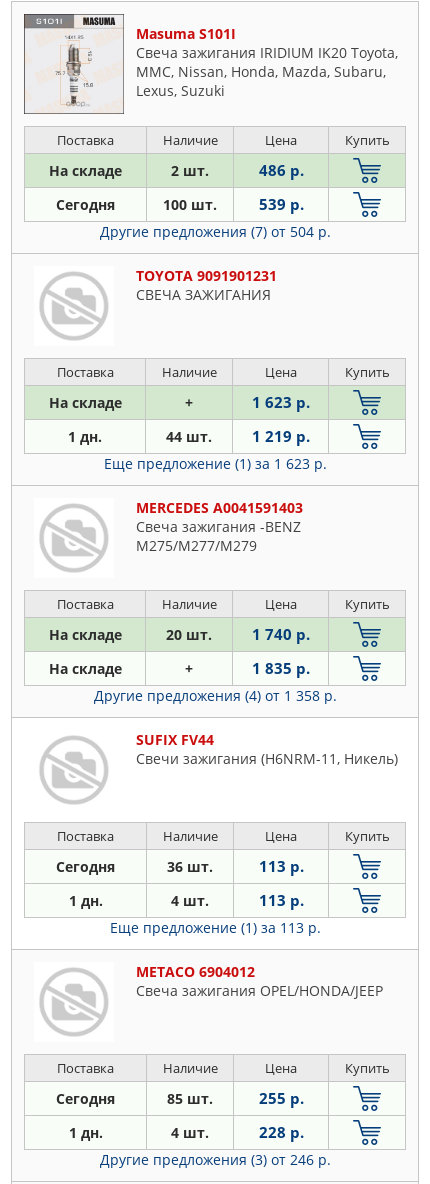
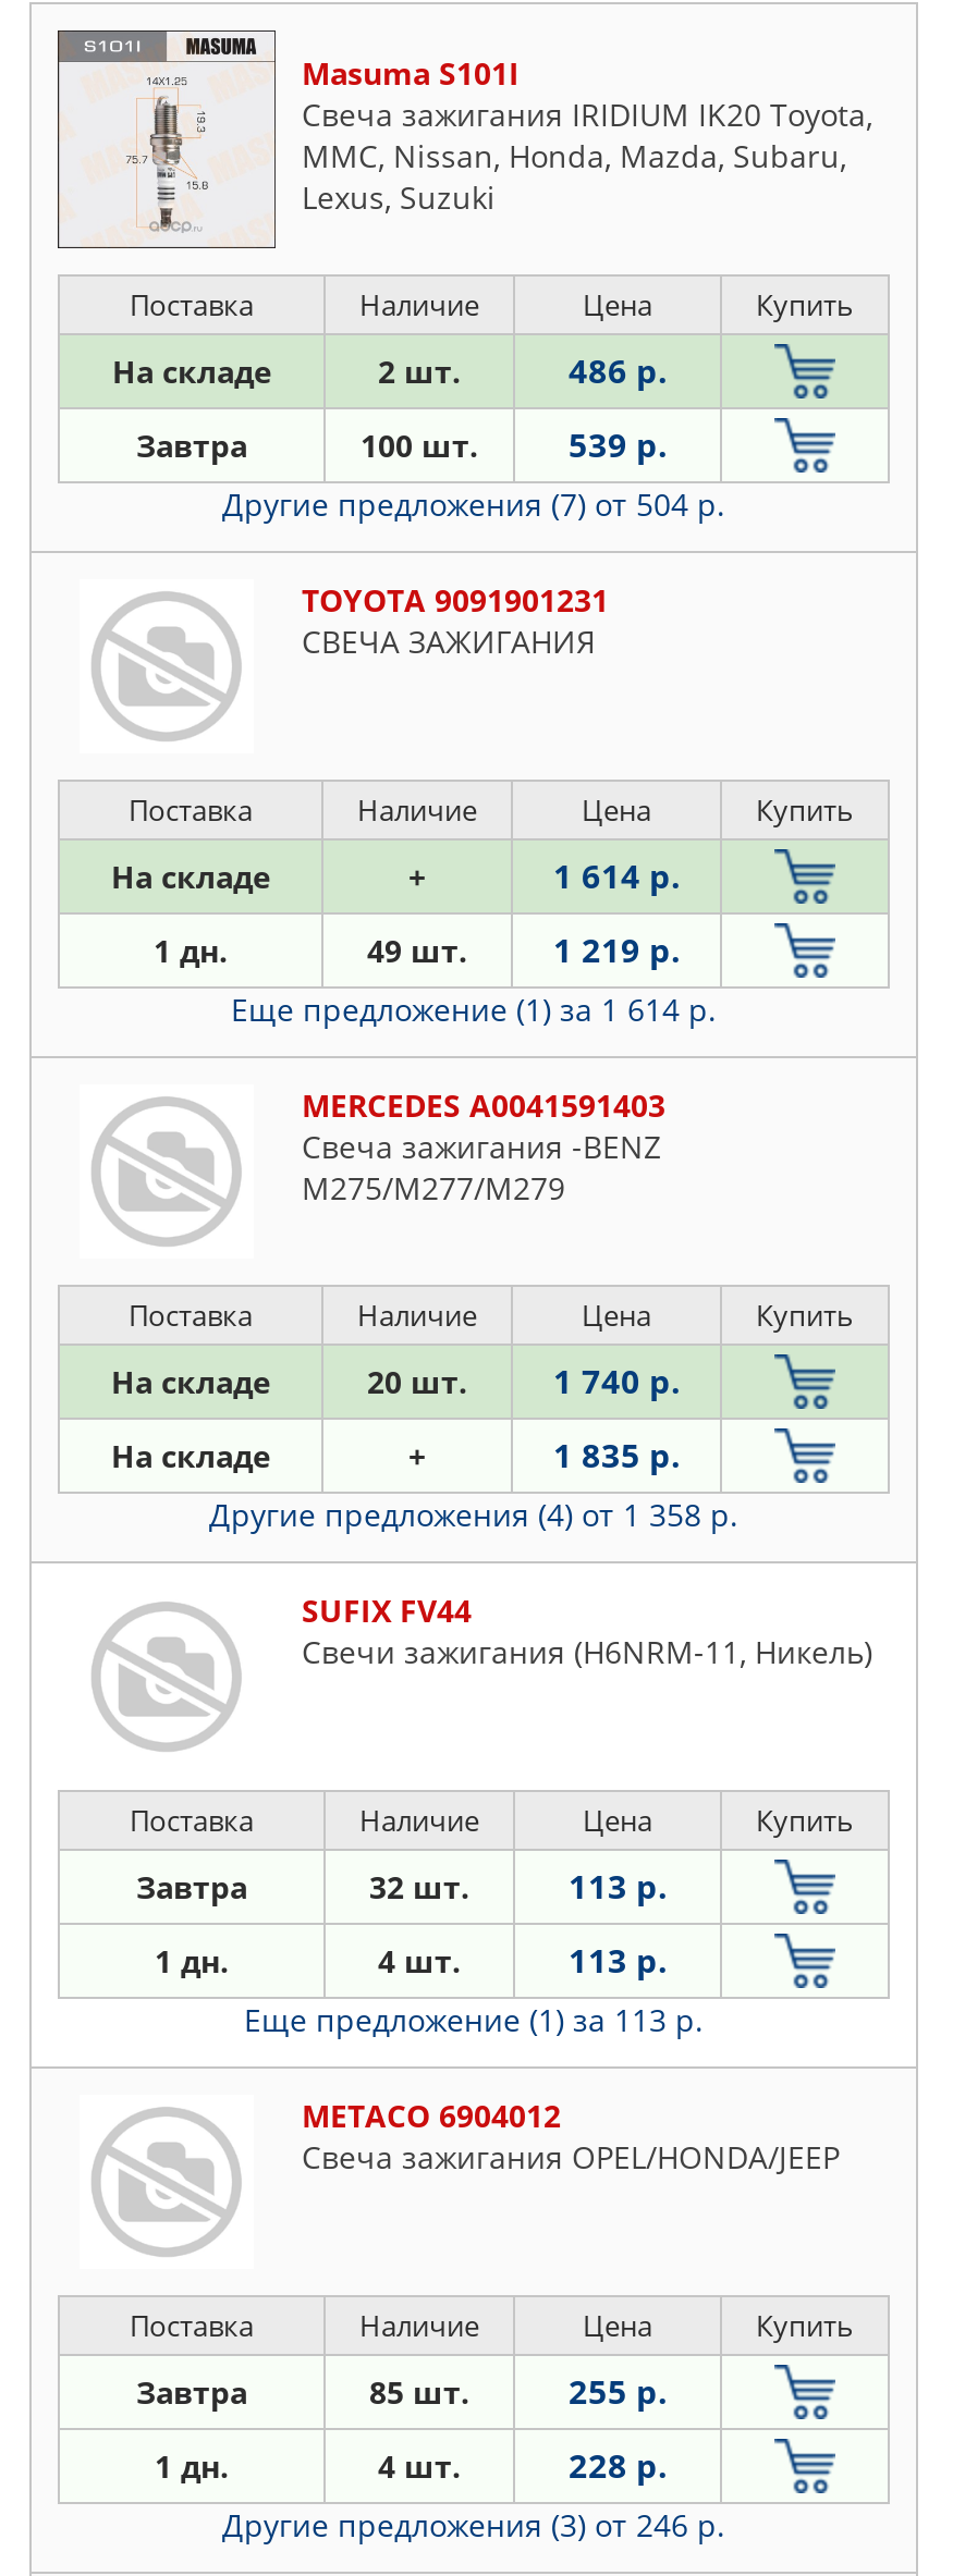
[56,195,115,214] Сегодня -> [136,425,247,466] Завтра
[251,392,309,412] 1 623 р. -> [553,854,680,897] 1 614 р.
[166,427,212,446] 44 шт. -> [367,930,467,971] 49 шт.
[103,454,326,473] Еще предложение (1) за 1 623 р. -> [231,989,717,1030] Еще предложение (1) за 1 614 р.
[56,857,213,876] Сегодня | 36 шт. -> [136,1866,469,1908] Завтра | 32 шт.
[56,1089,115,1108] Сегодня -> [136,2371,247,2413] Завтра

